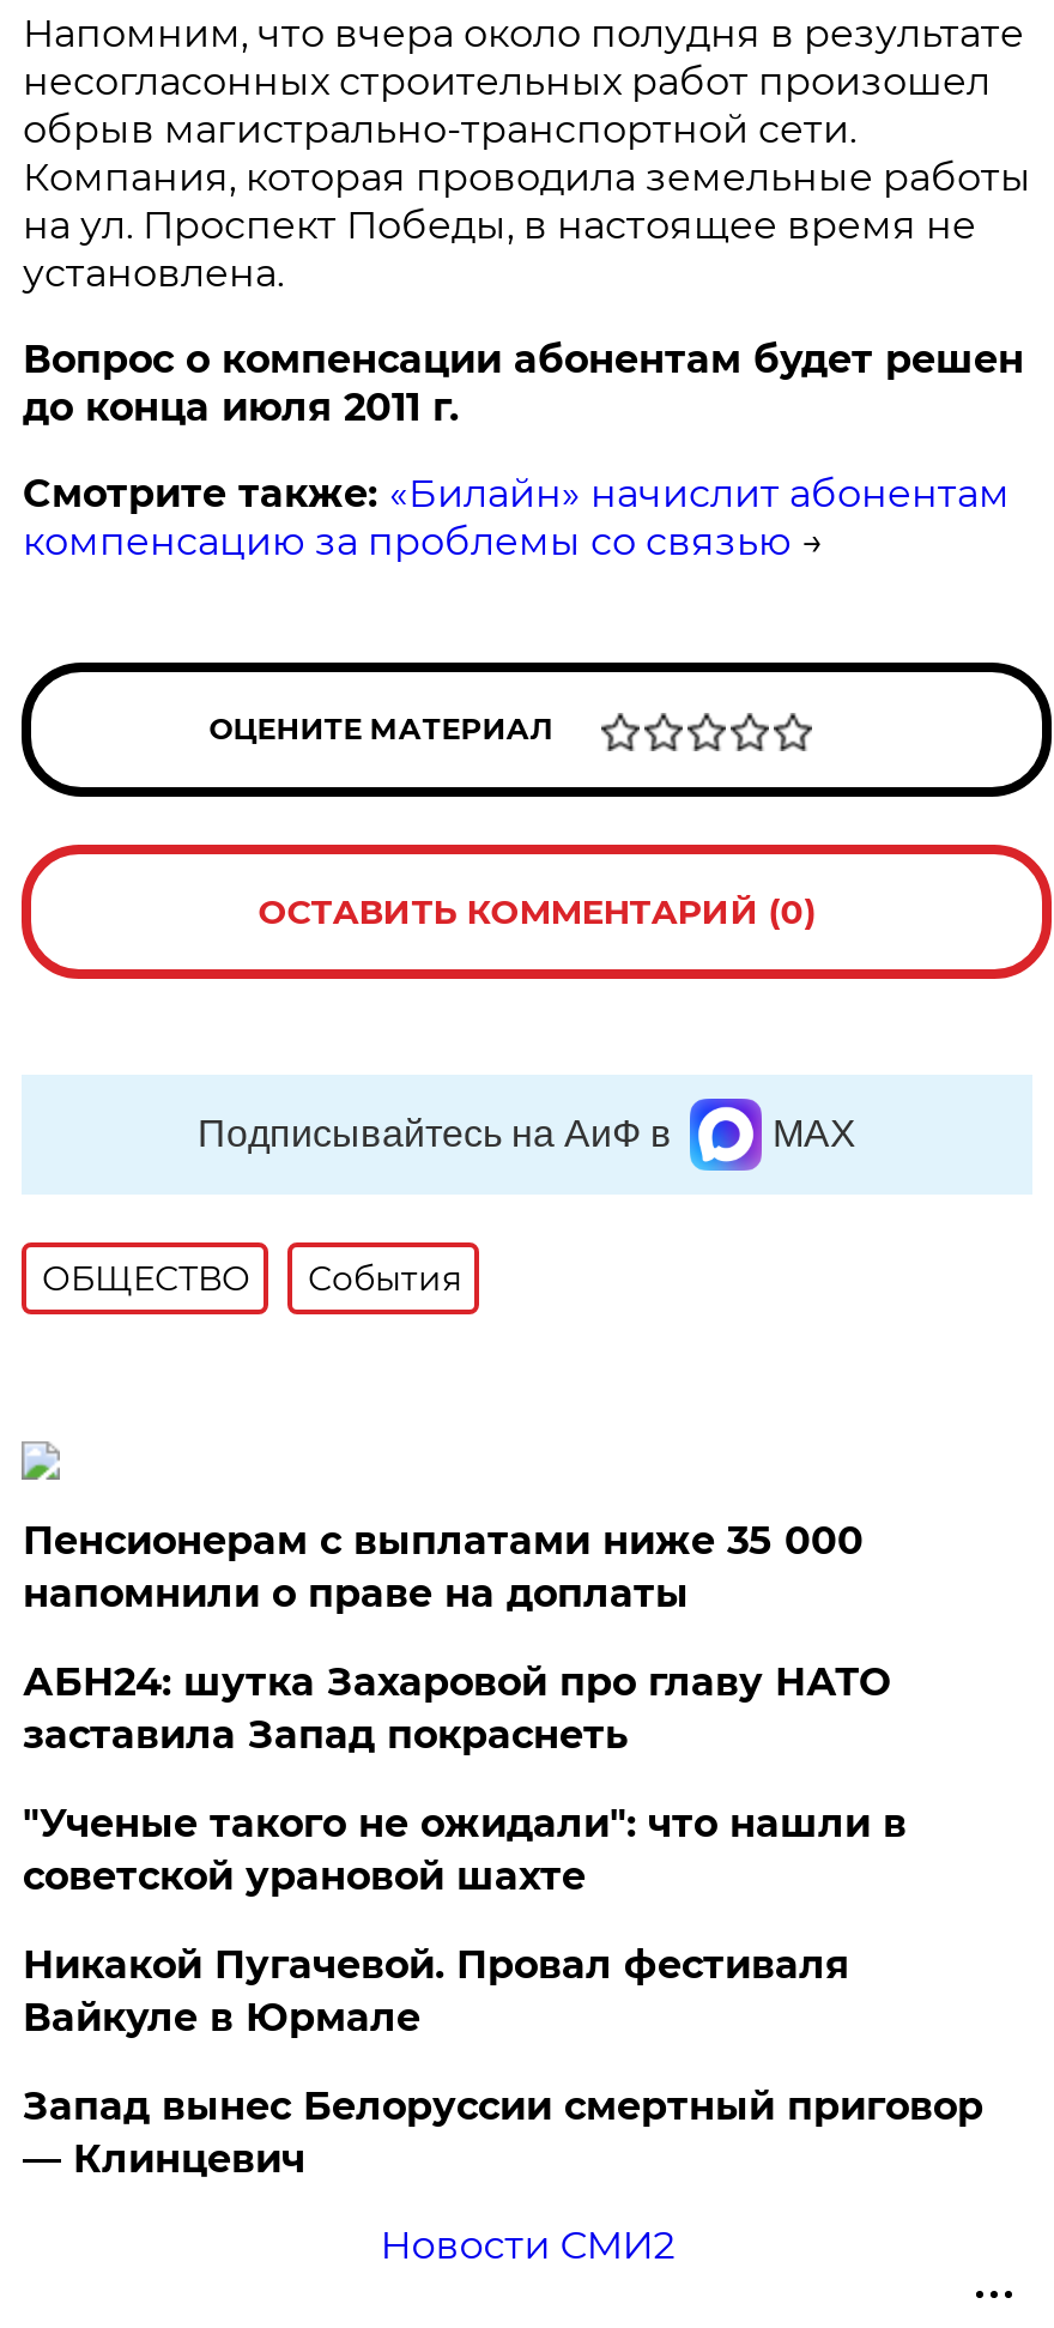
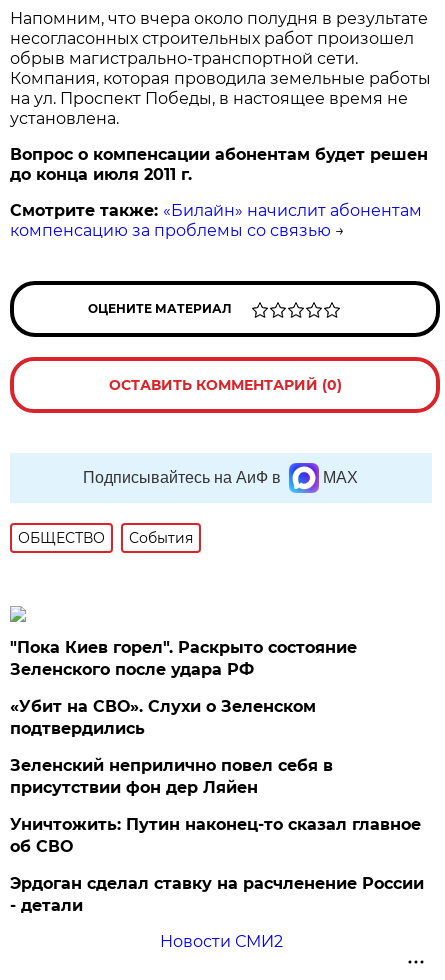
[23,1518,863,1616] Пенсионерам с выплатами ниже 35 000 | напомнили о праве на доплаты -> [10,638,357,679] "Пока Киев горел". Раскрыто состояние | Зеленского после удара РФ
[23,1659,890,1758] АБН24: шутка Захаровой про главу НАТО | заставила Запад покраснеть -> [10,697,316,738] «Убит на СВО». Слухи о Зеленском | подтвердились
[23,1801,906,1899] "Ученые такого не ожидали": что нашли в | советской урановой шахте -> [10,756,333,797] Зеленский неприлично повел cебя в | присутствии фон дер Ляйен
[23,1942,849,2040] Никакой Пугачевой. Провал фестиваля | Вайкуле в Юрмале -> [10,815,421,856] Уничтожить: Путин наконец-то сказал главное | об СВО
[23,2084,983,2182] Запад вынес Белоруссии смертный приговор | — Клинцевич -> [10,874,424,915] Эрдоган сделал ставку на расчленение России | - детали

